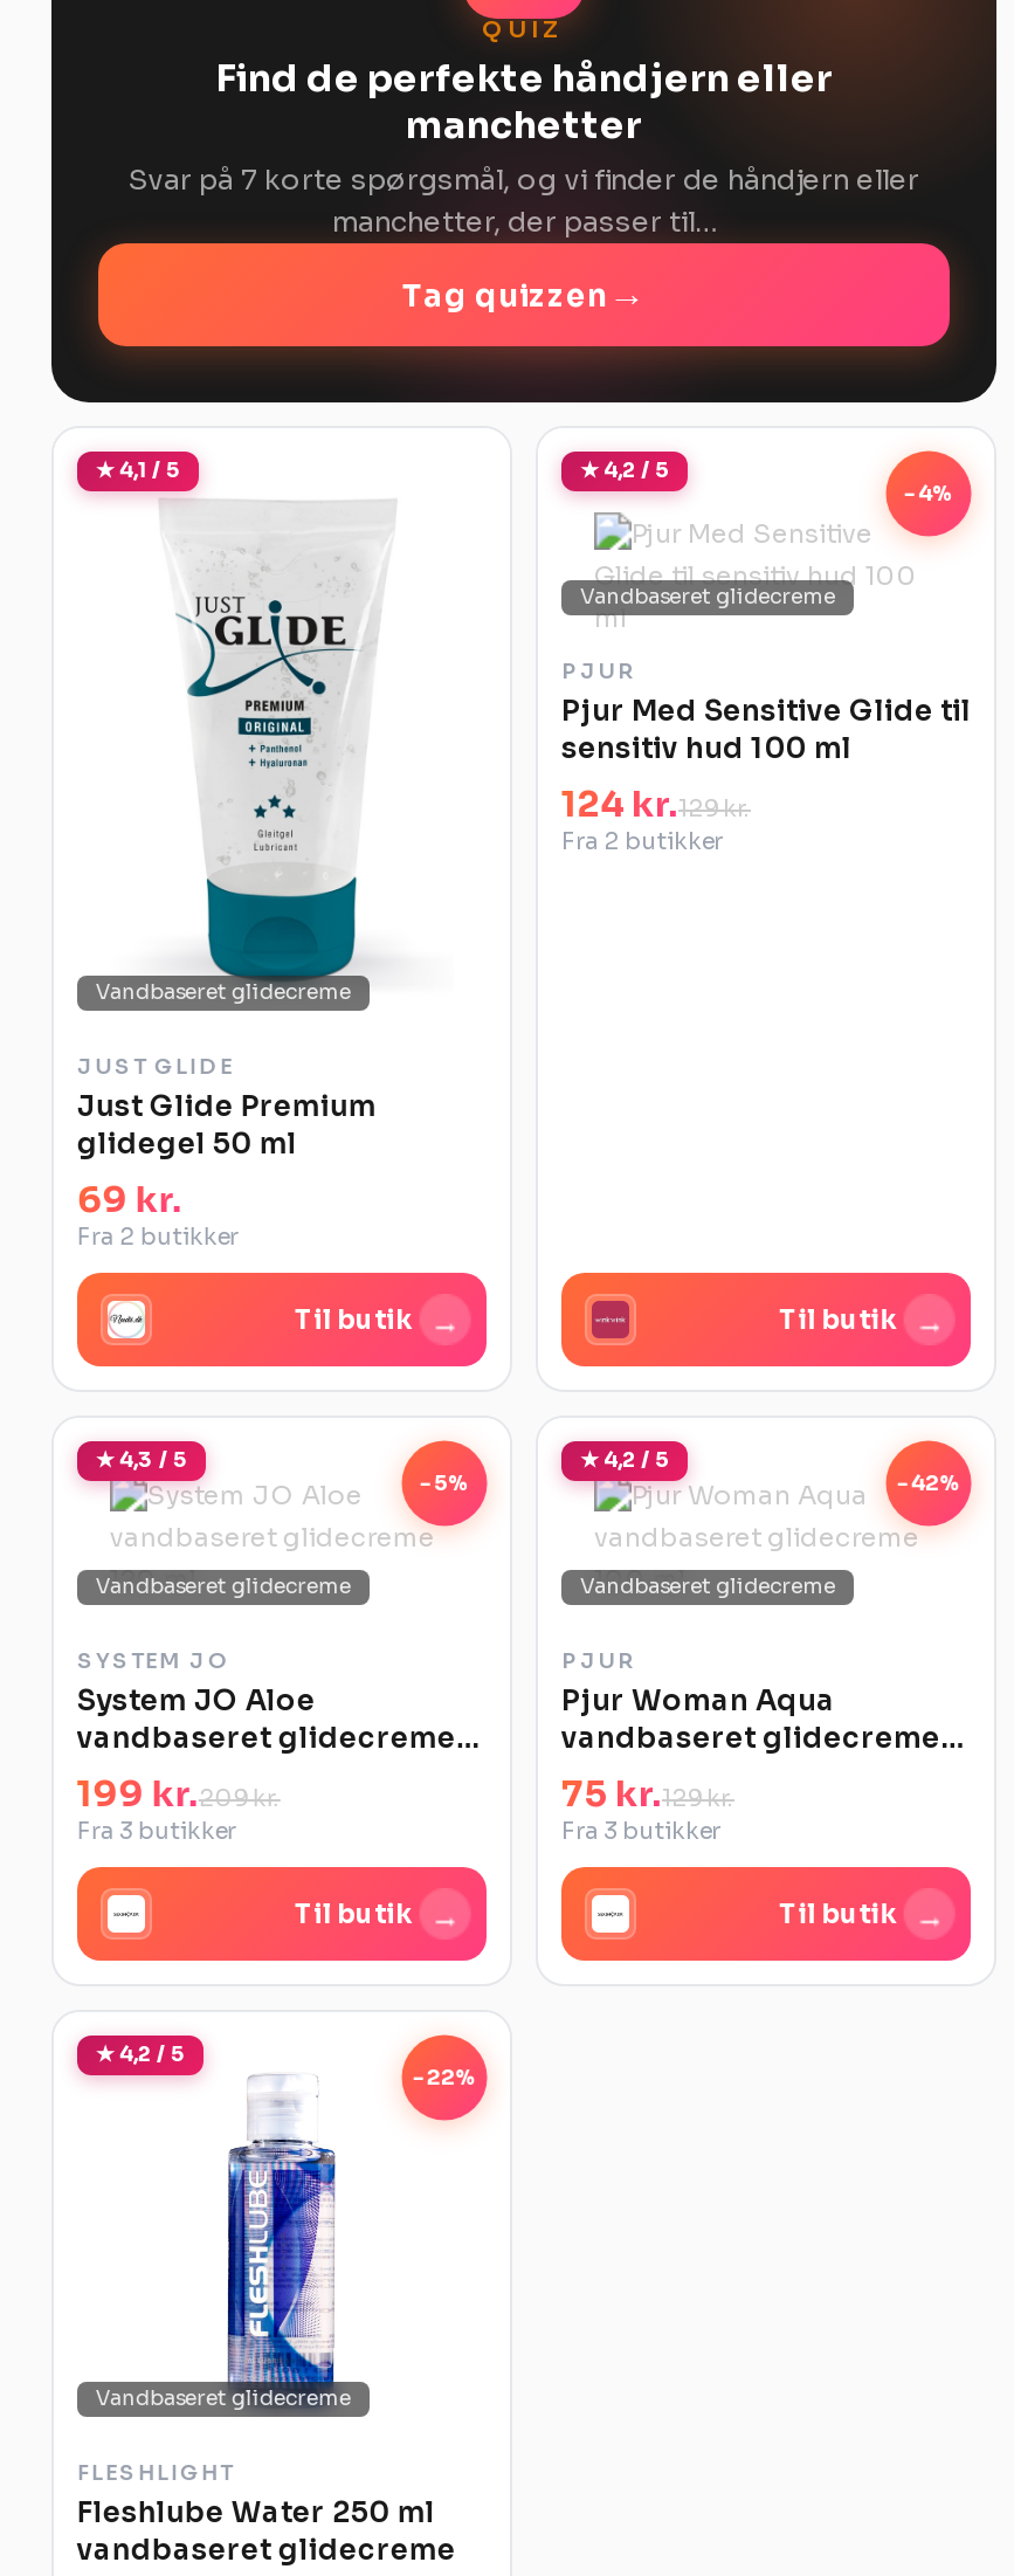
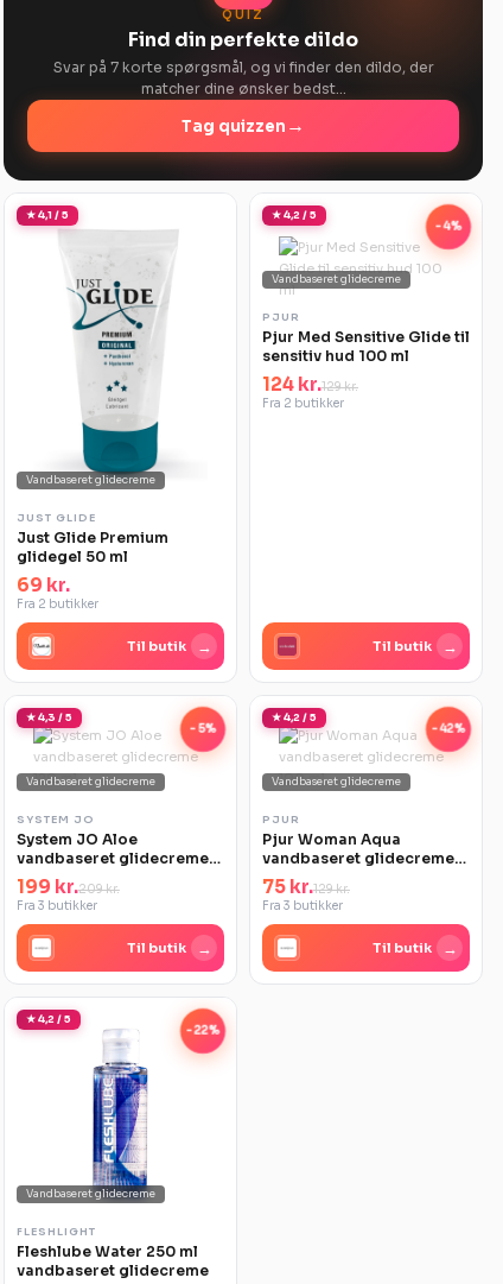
[129,55,919,239] Find de perfekte håndjern eller | manchetter | Svar på 7 korte spørgsmål, og vi finder de håndjern eller | manchetter, der passer til… -> [53,28,434,98] Find din perfekte dildo | Svar på 7 korte spørgsmål, og vi finder den dildo, der | matcher dine ønsker bedst…

